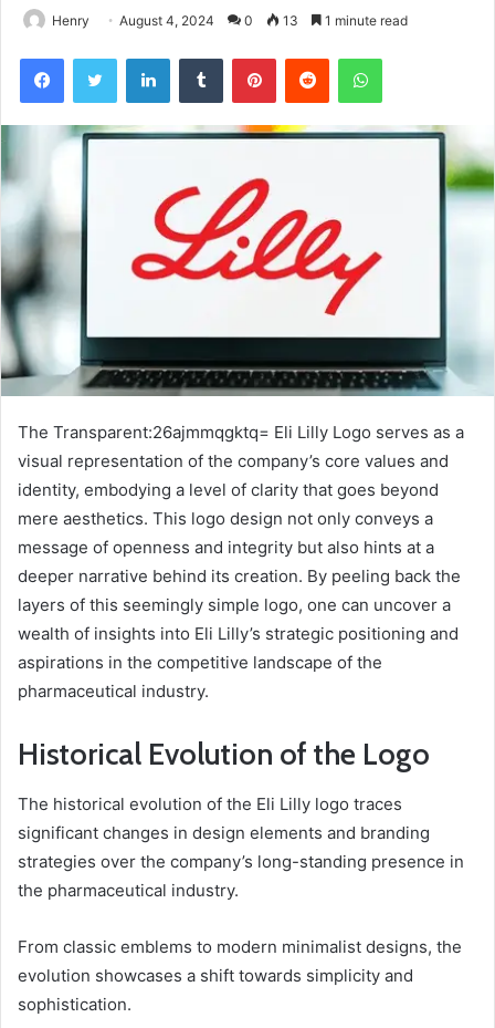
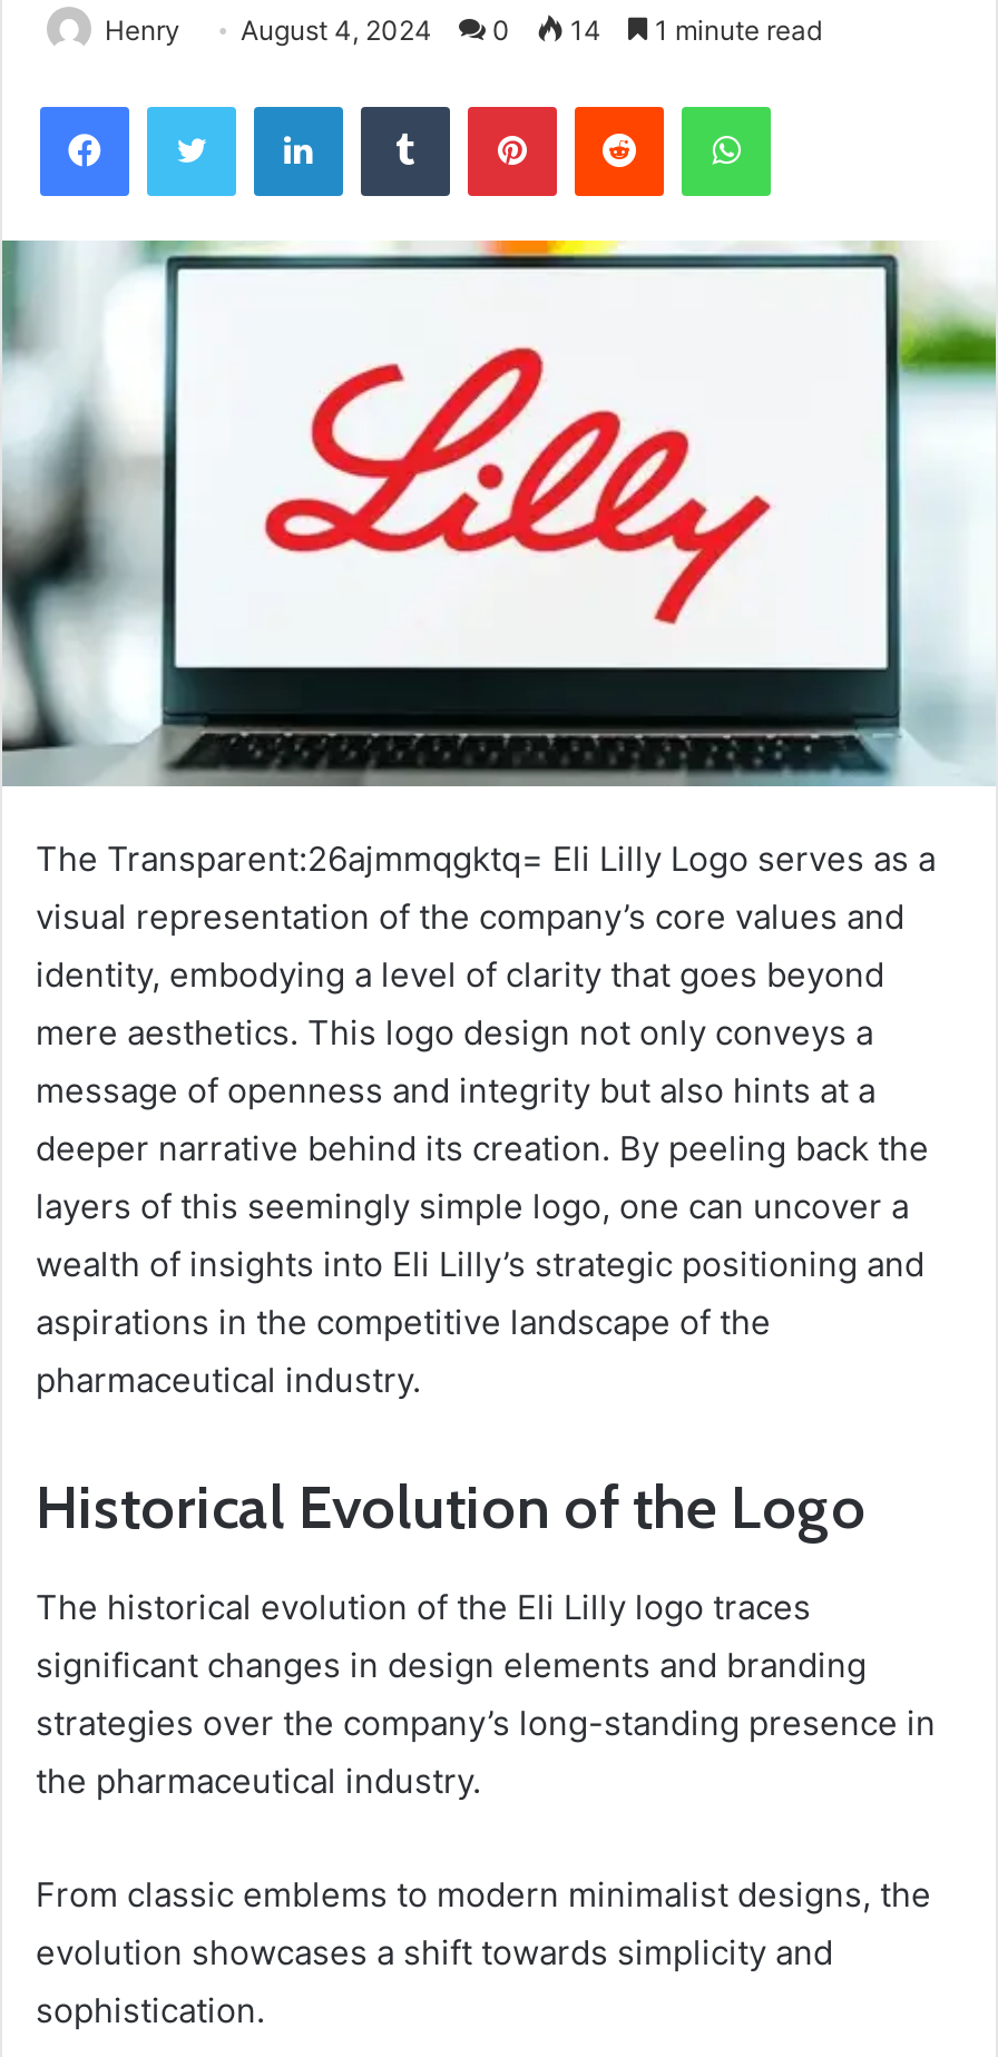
[52,13,408,29] Henry August 4, 2024 0 13 1 minute read -> [105,14,822,48] Henry August 4, 2024 0 14 1 minute read

